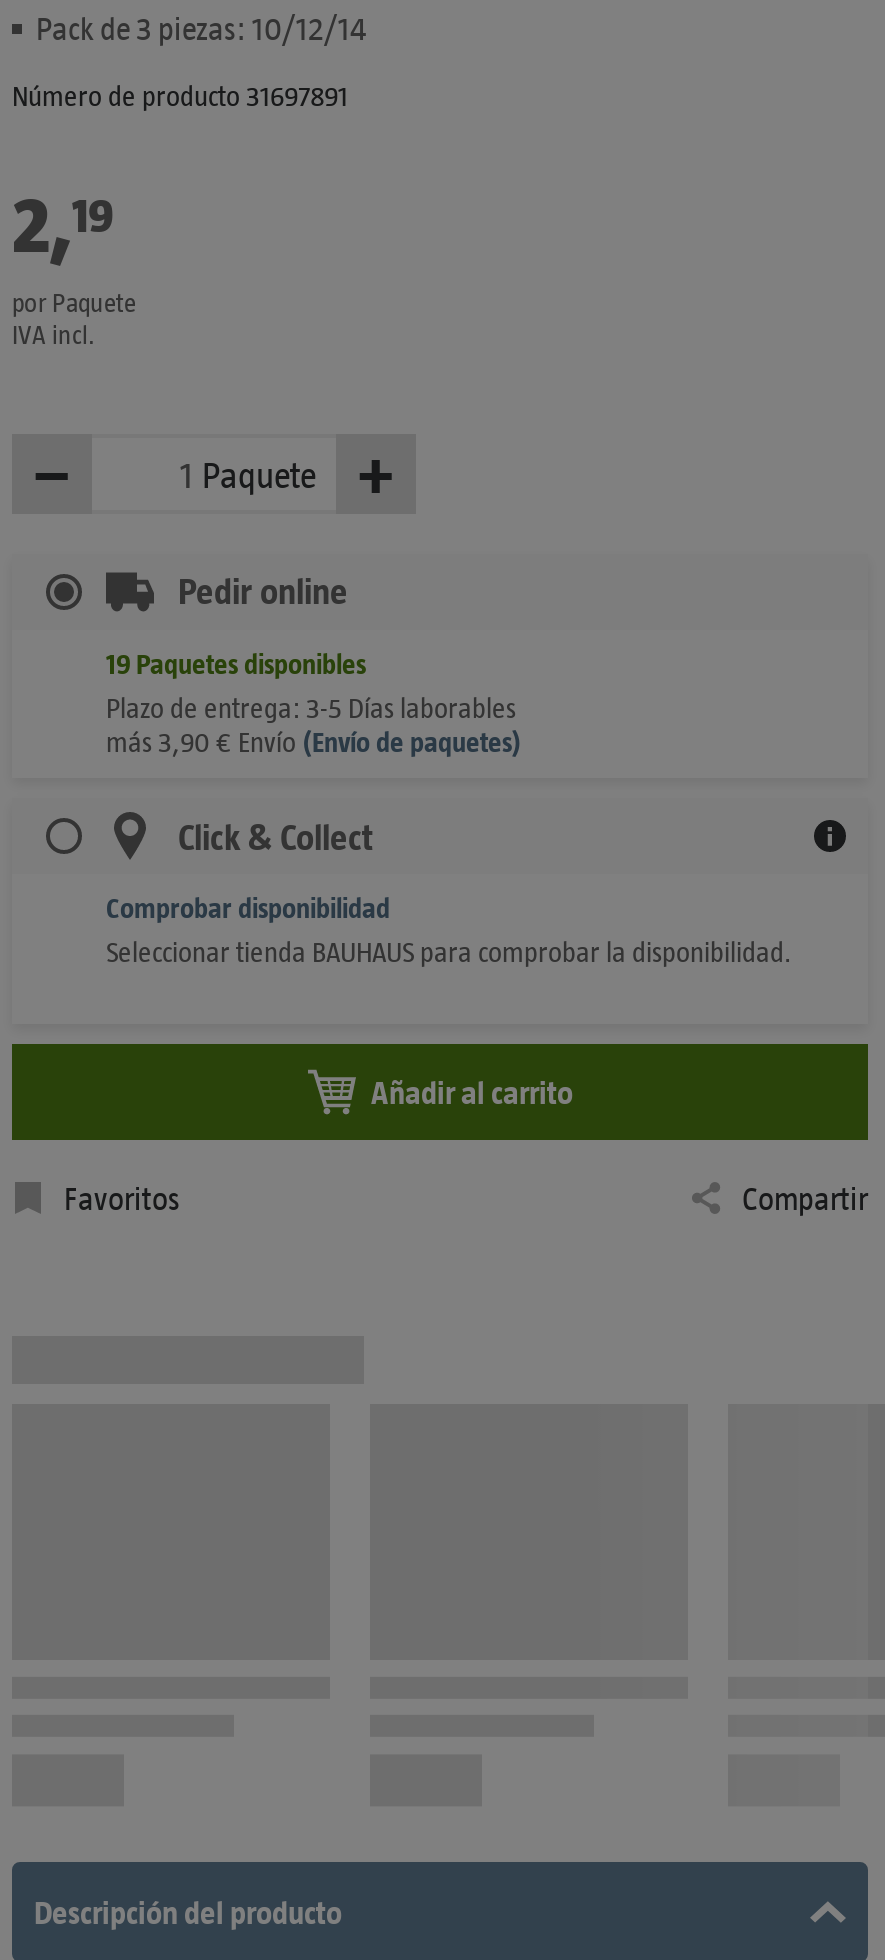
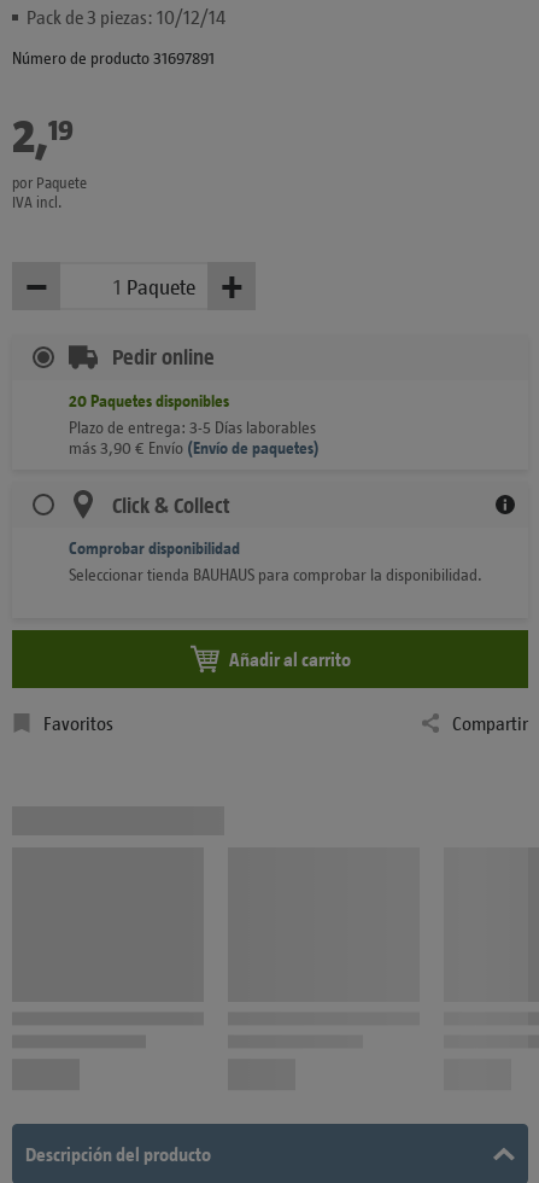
[106,645,366,679] 19 Paquetes disponibles -> [69,389,229,410] 20 Paquetes disponibles

